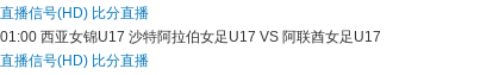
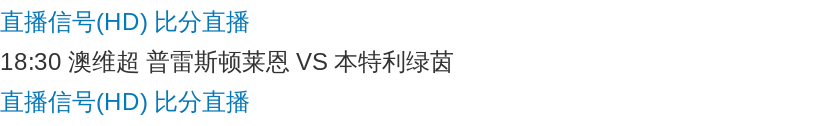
[0,29,381,45] 01:00 西亚女锦U17沙特阿拉伯女足U17 VS 阿联酋女足U17 -> [0,48,454,76] 18:30 澳维超普雷斯顿莱恩 VS 本特利绿茵

